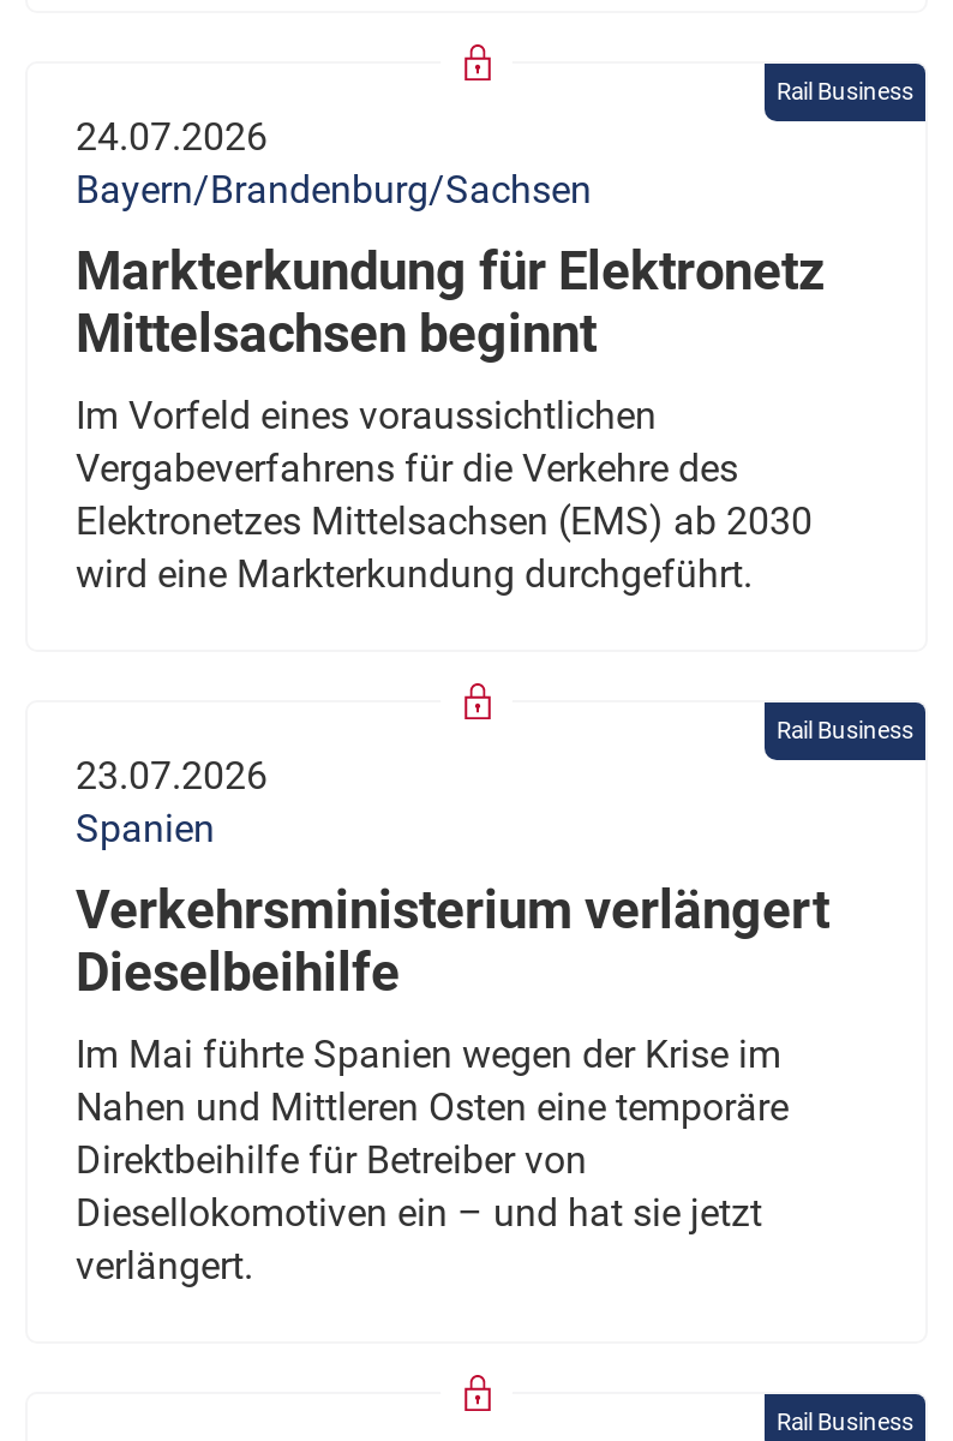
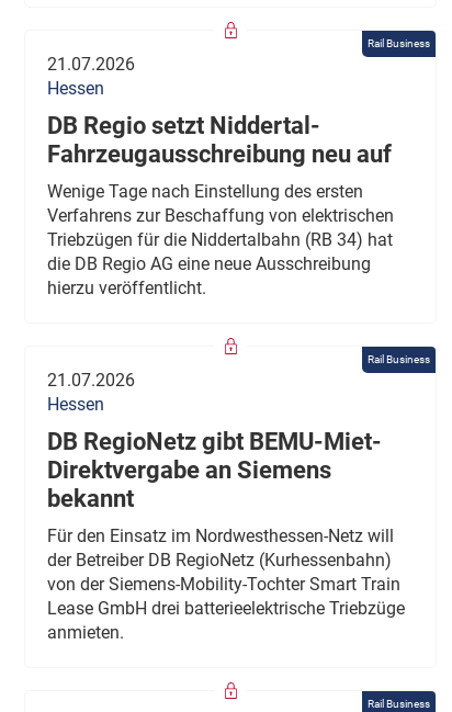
[76,114,592,213] 24.07.2026 | Bayern/Brandenburg/Sachsen -> [47,53,135,98] 21.07.2026 | Hessen
[76,241,825,364] Markterkundung für Elektronetz | Mittelsachsen beginnt -> [47,111,392,167] DB Regio setzt Niddertal- | Fahrzeugausschreibung neu auf
[76,393,813,597] Im Vorfeld eines voraussichtlichen | Vergabeverfahrens für die Verkehre des | Elektronetzes Mittelsachsen (EMS) ab 2030 | wird eine Markterkundung durchgeführt. -> [47,180,394,298] Wenige Tage nach Einstellung des ersten | Verfahrens zur Beschaffung von elektrischen | Triebzügen für die Niddertalbahn (RB 34) hat | die DB Regio AG eine neue Ausschreibung | hierzu veröffentlicht.
[76,753,268,851] 23.07.2026 | Spanien -> [47,369,135,414] 21.07.2026 | Hessen
[76,880,829,1003] Verkehrsministerium verlängert | Dieselbeihilfe -> [47,427,382,512] DB RegioNetz gibt BEMU-Miet- | Direktvergabe an Siemens | bekannt
[76,1032,789,1288] Im Mai führte Spanien wegen der Krise im | Nahen und Mittleren Osten eine temporäre | Direktbeihilfe für Betreiber von | Diesellokomotiven ein – und hat sie jetzt | verlängert. -> [47,525,405,642] Für den Einsatz im Nordwesthessen-Netz will | der Betreiber DB RegioNetz (Kurhessenbahn) | von der Siemens-Mobility-Tochter Smart Train | Lease GmbH drei batterieelektrische Triebzüge | anmieten.

